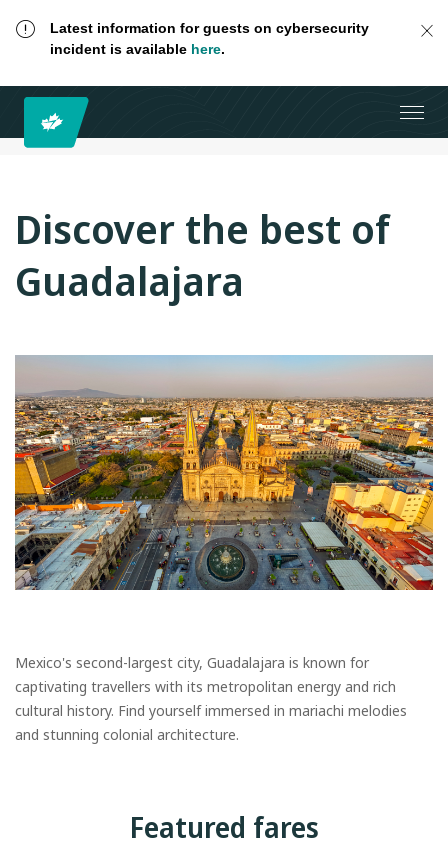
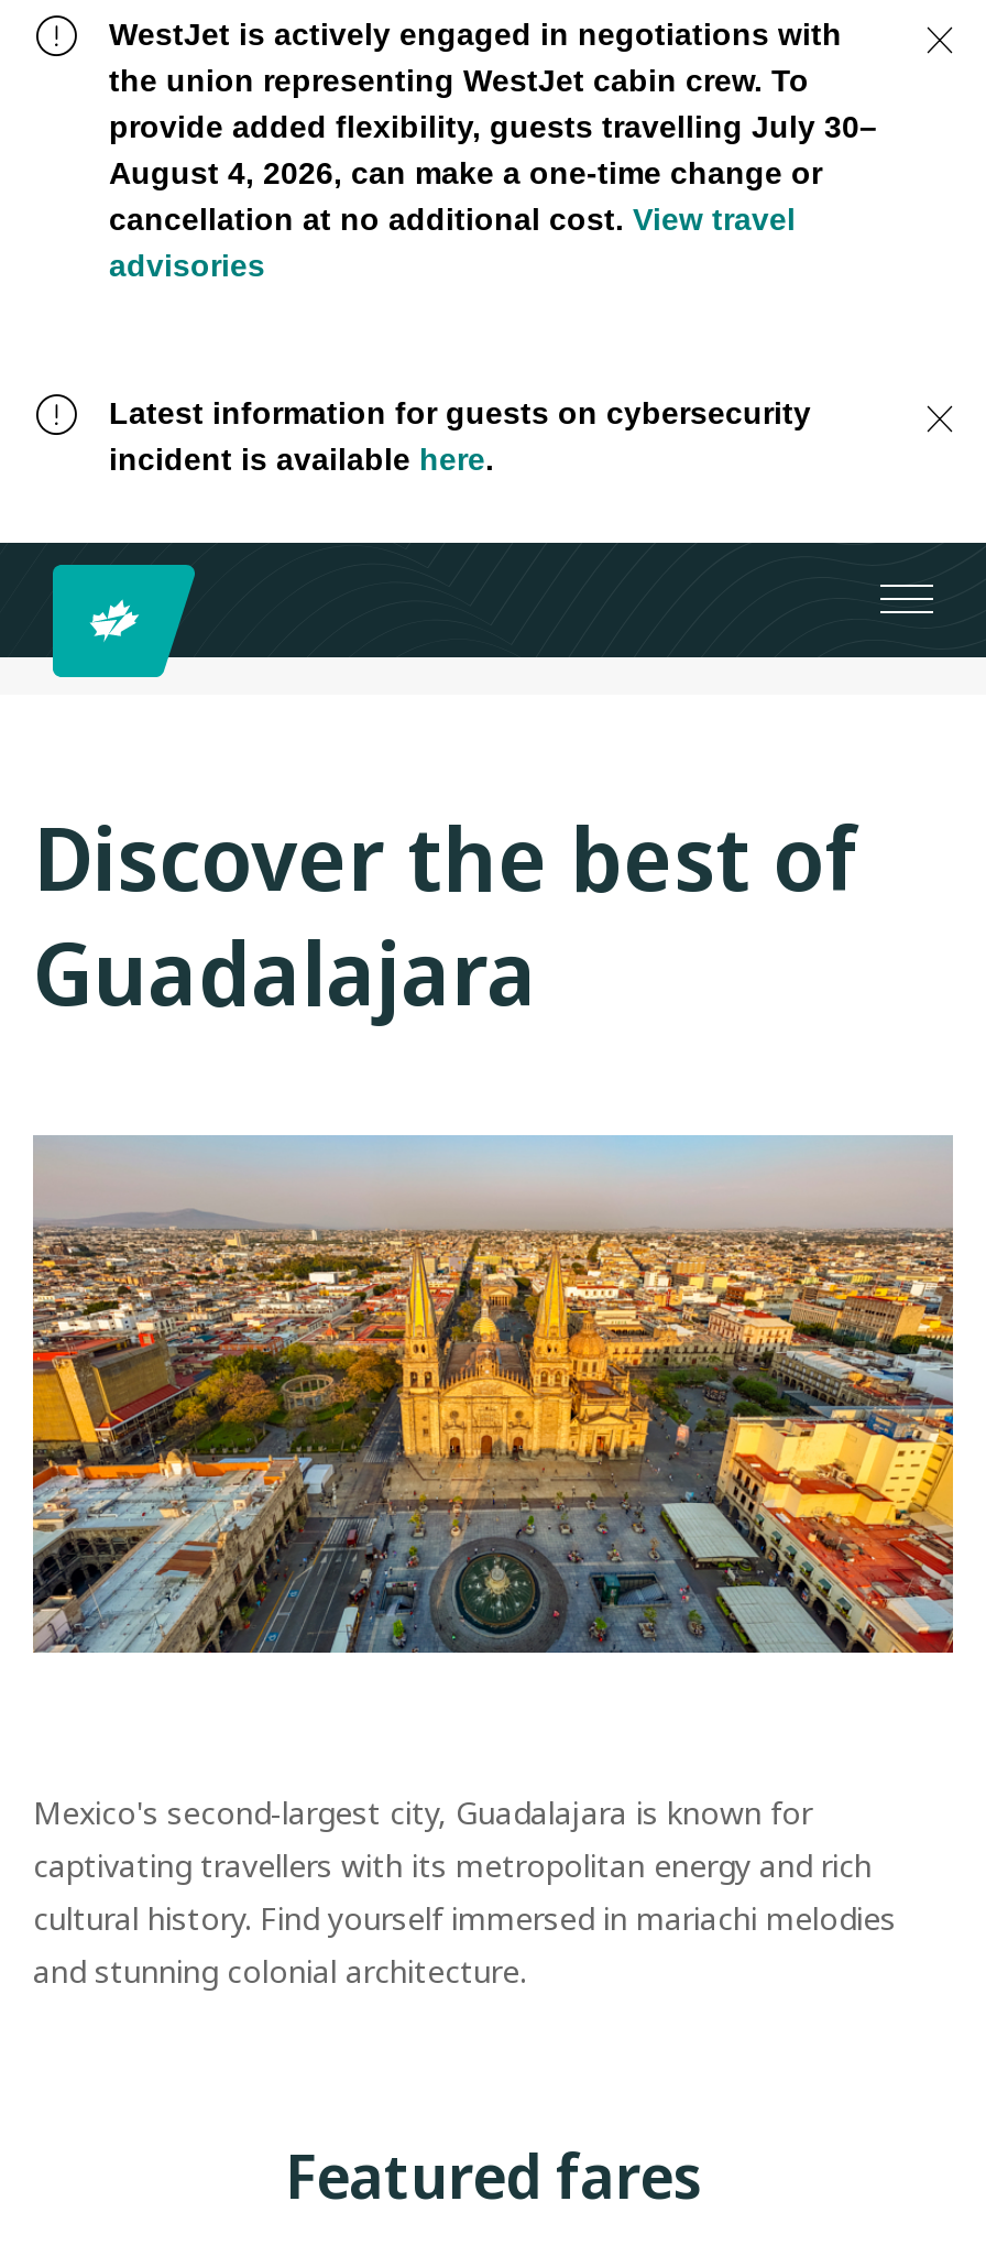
none -> [109,17,877,283] WestJet is actively engaged in negotiations with | the union representing WestJet cabin crew. To | provide added flexibility, guests travelling July 30– | August 4, 2026, can make a one-time change or | cancellation at no additional cost. View travel | advisories

